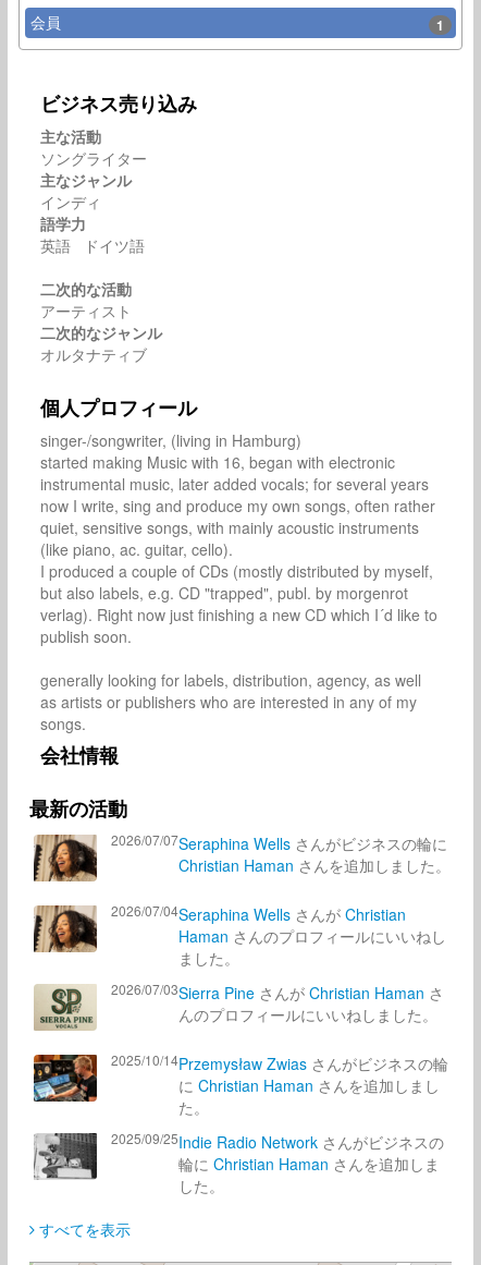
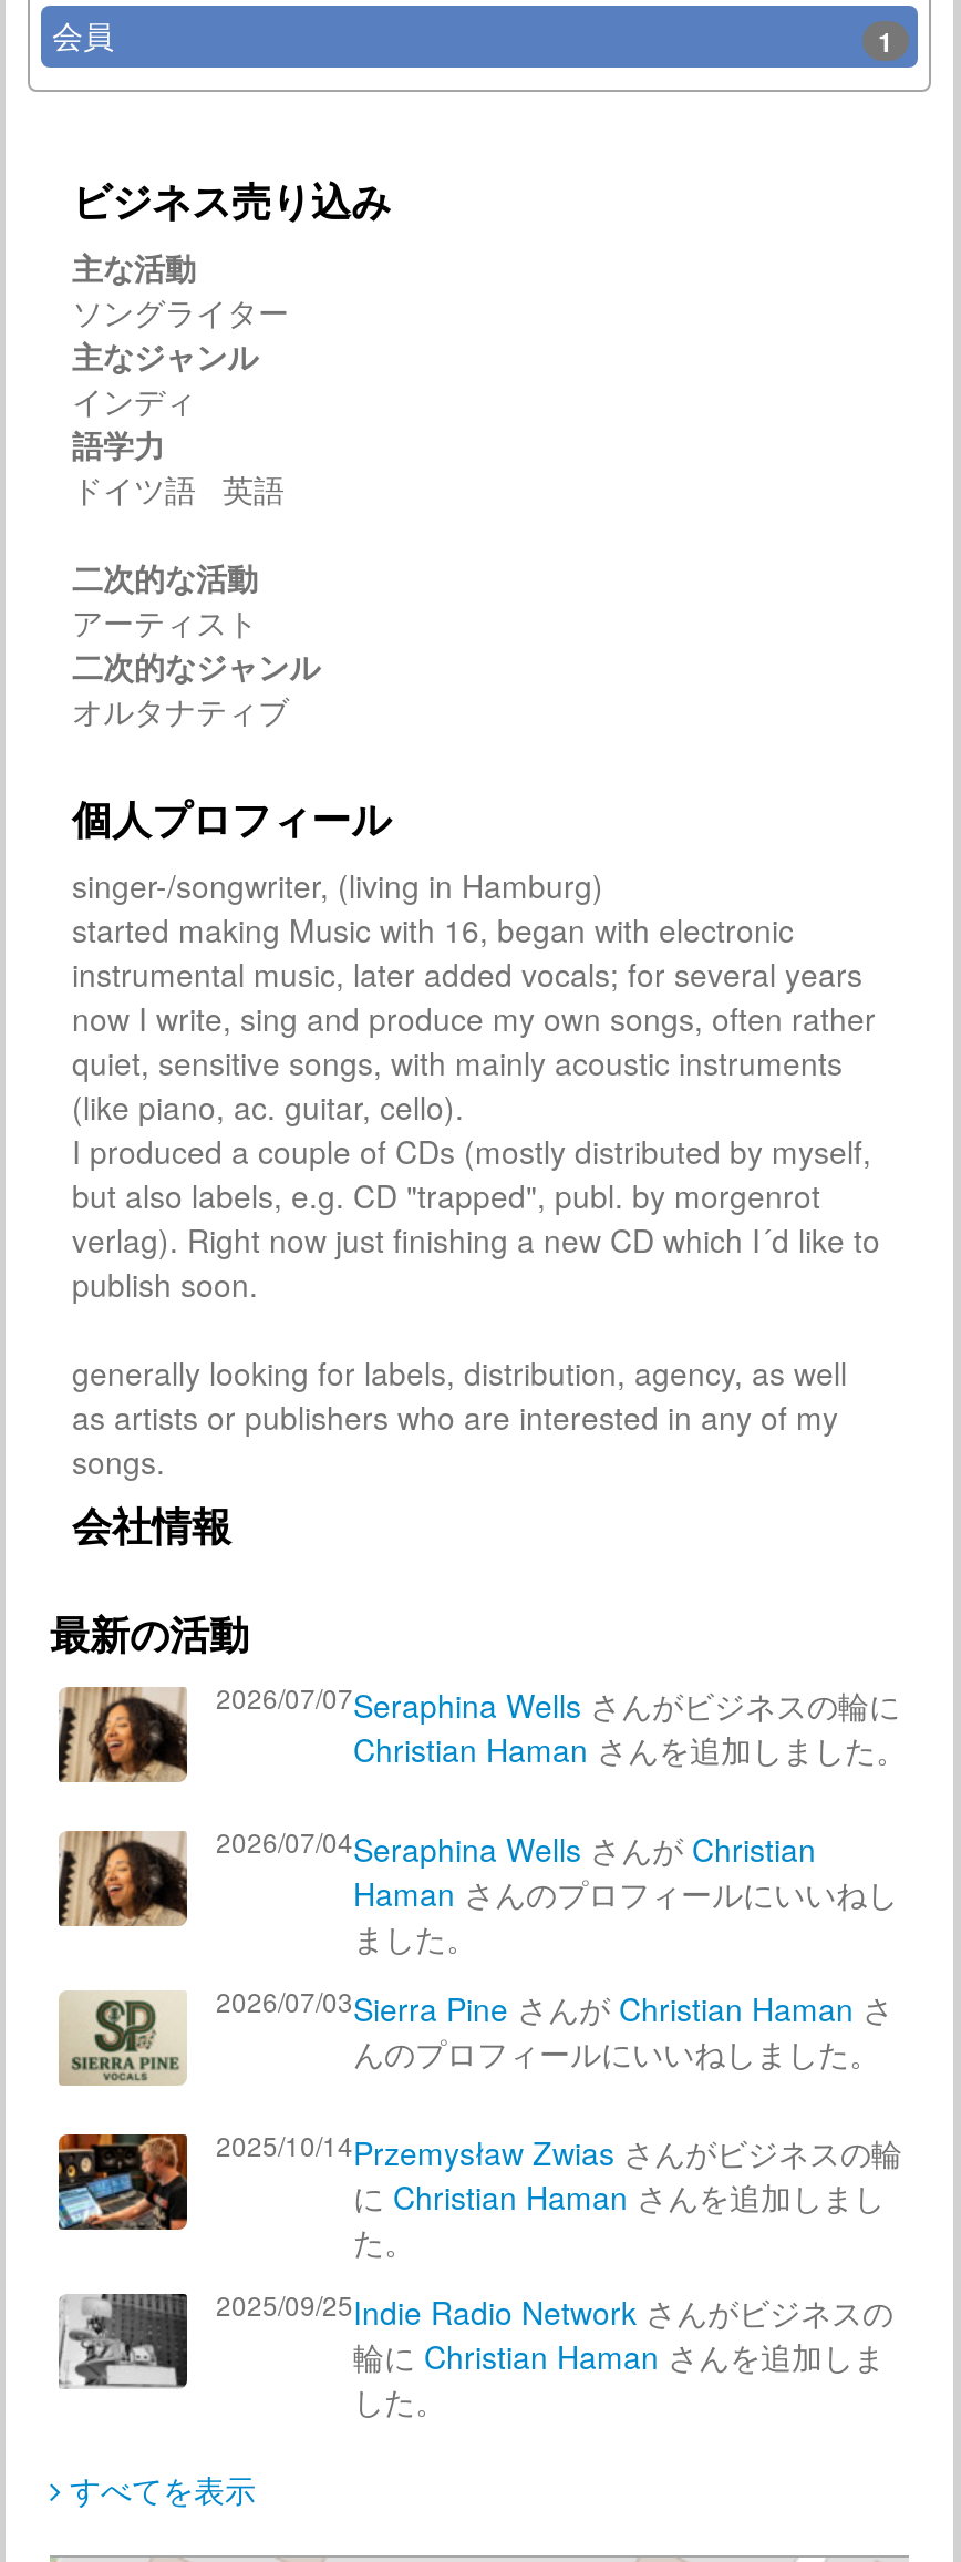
[40,234,153,256] 英語 ドイツ語 -> [72,466,302,511] ドイツ語 英語

